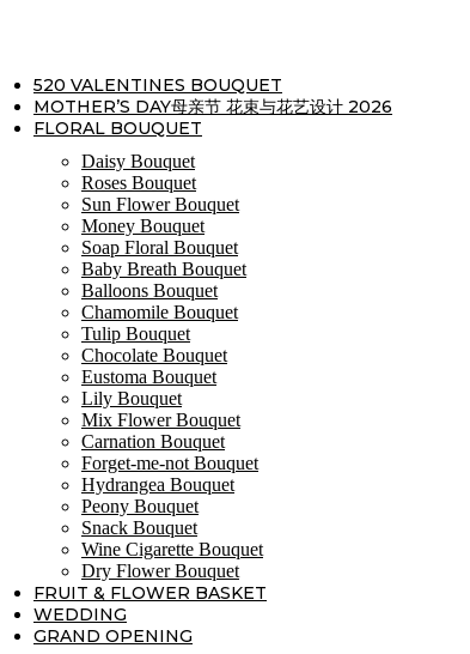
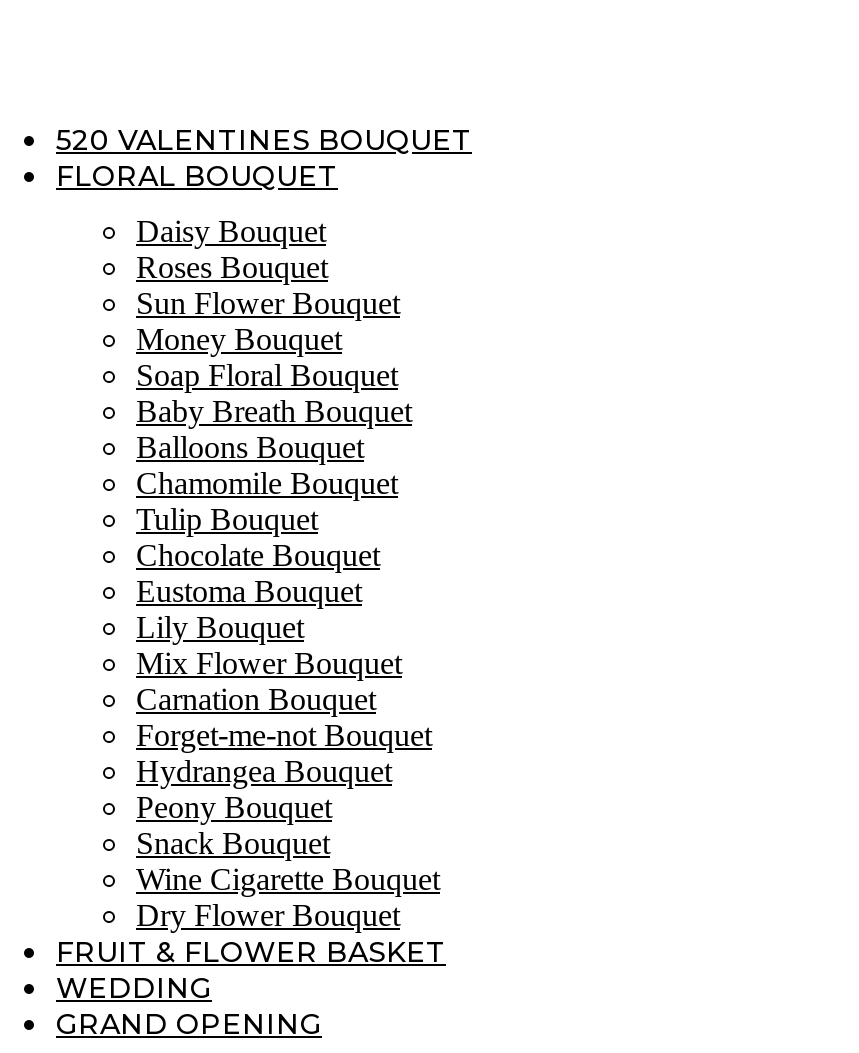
[33,96,392,117] MOTHER’S DAY母亲节 花束与花艺设计 2026 -> none

